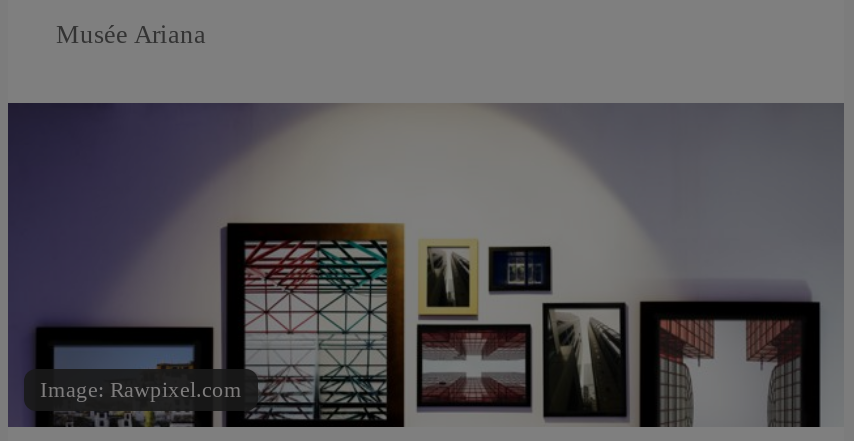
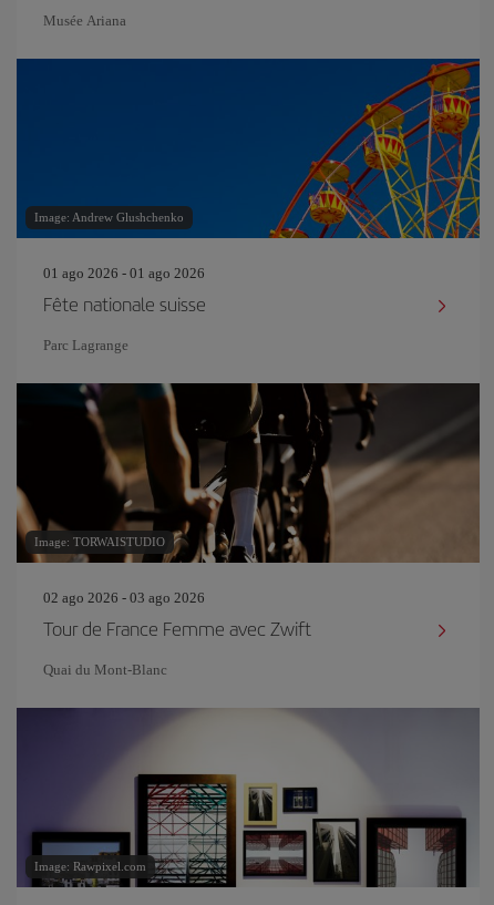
none -> [16,58,481,353] [image] | Image: Andrew Glushchenko | 01 ago 2026 - 01 ago 2026 | Fête nationale suisse | Parc Lagrange
none -> [16,382,481,678] [image] | Image: TORWAISTUDIO | 02 ago 2026 - 03 ago 2026 | Tour de France Femme avec Zwift | Quai du Mont-Blanc

